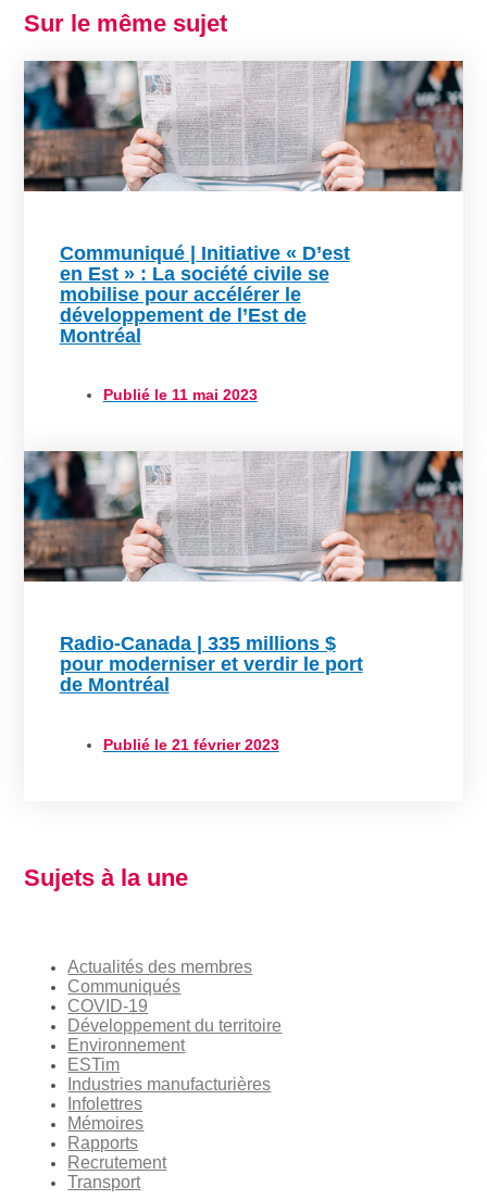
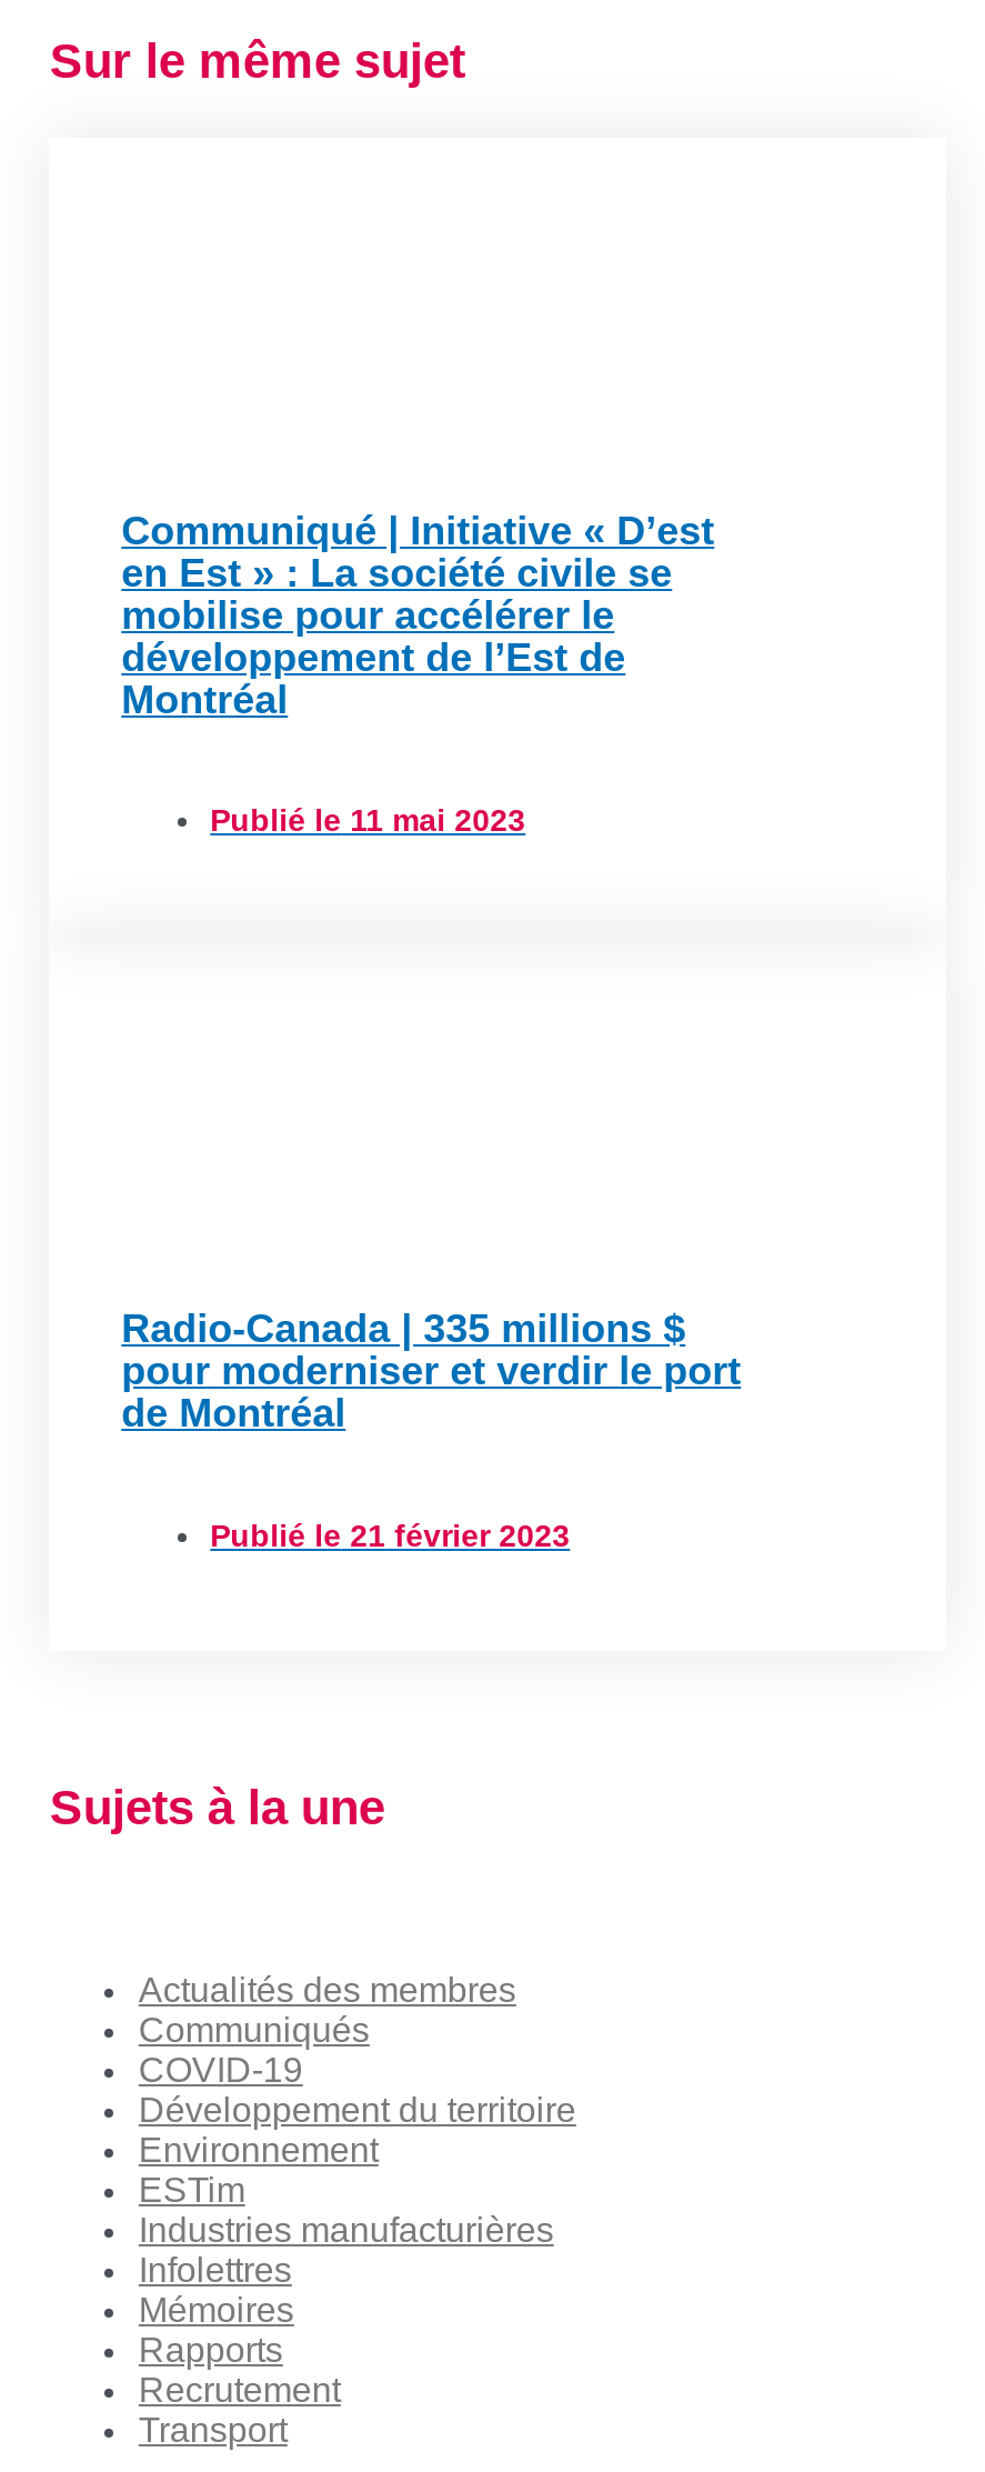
[23,60,464,192] [image] -> none
[23,450,464,583] [image] -> none

